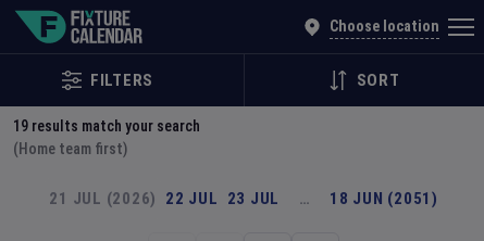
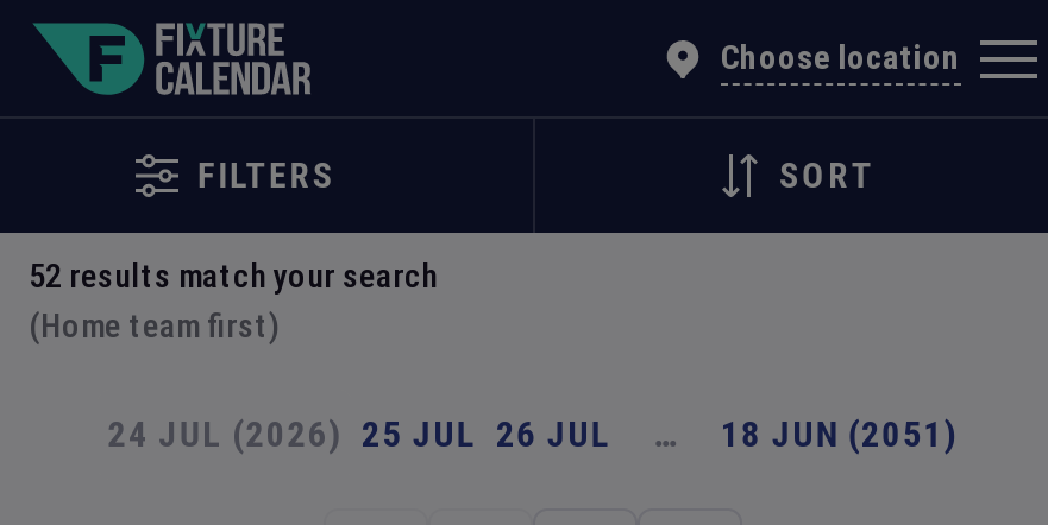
[13,117,200,135] 19 results match your search -> [29,257,438,295] 52 results match your search
[49,189,280,208] 21 JUL (2026) 22 JUL 23 JUL -> [108,413,611,456] 24 JUL (2026) 25 JUL 26 JUL

